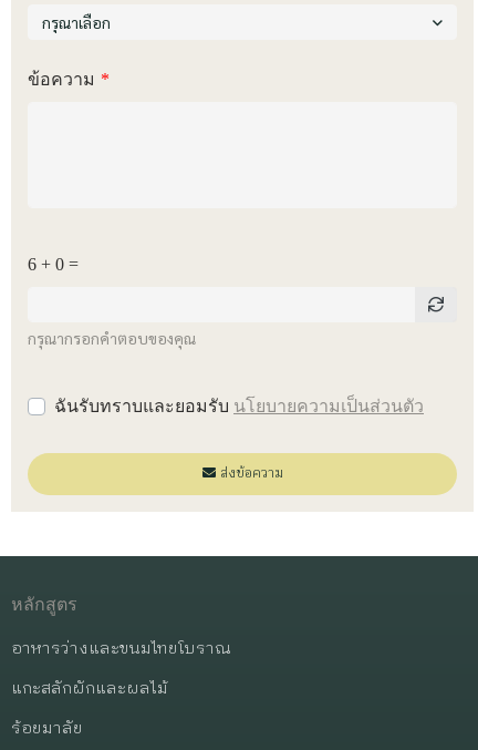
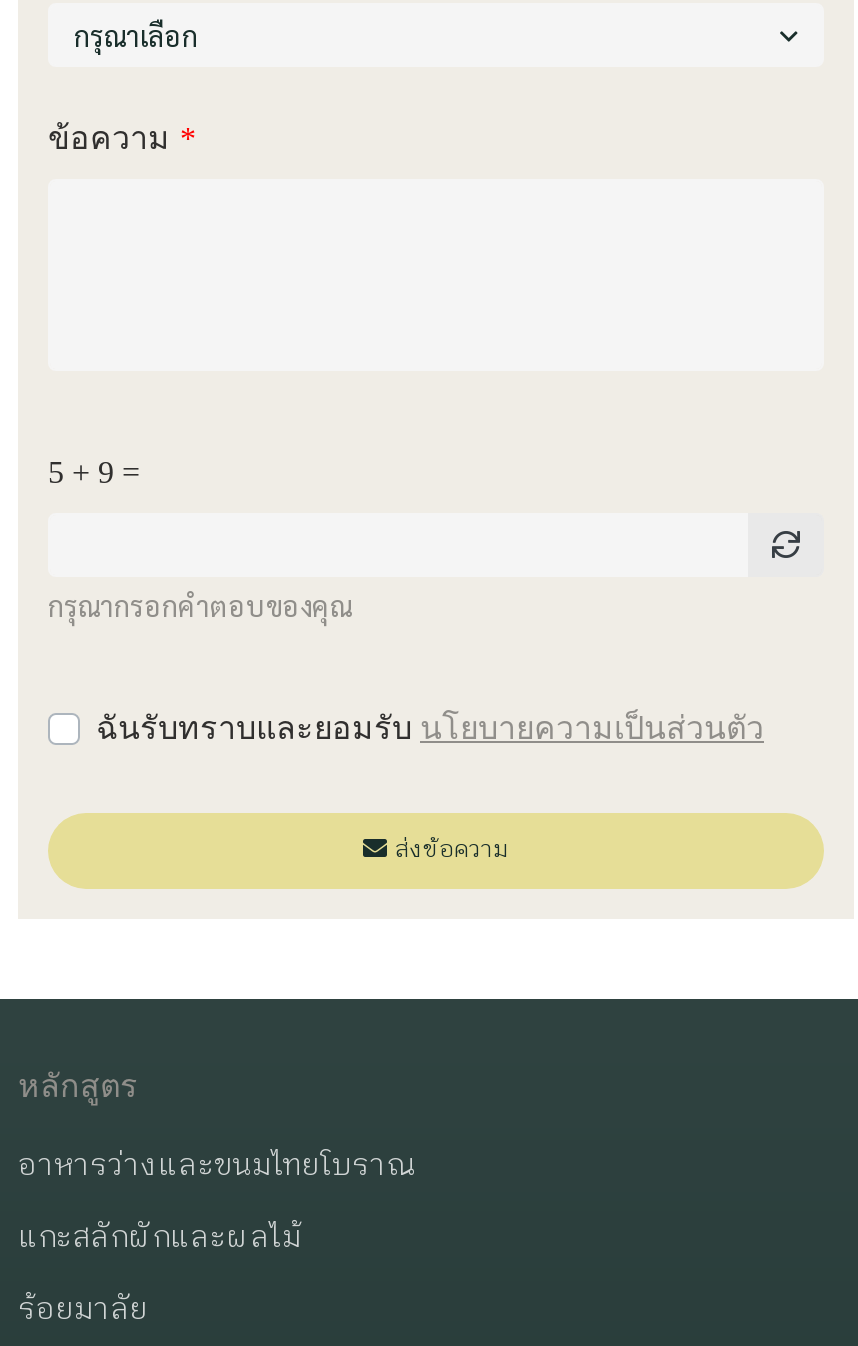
[28,254,79,273] 6 + 0 = -> [48,454,140,488] 5 + 9 =

